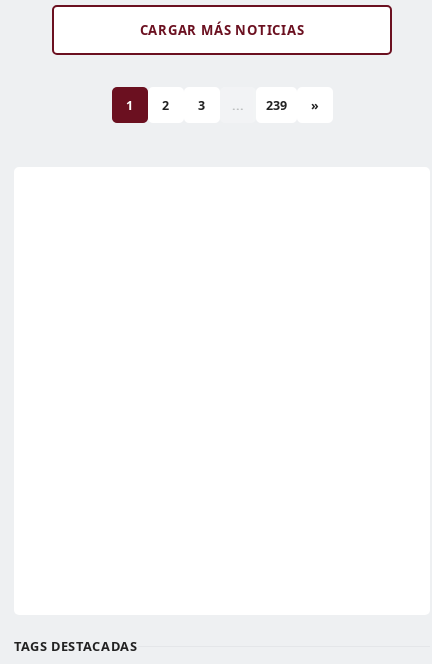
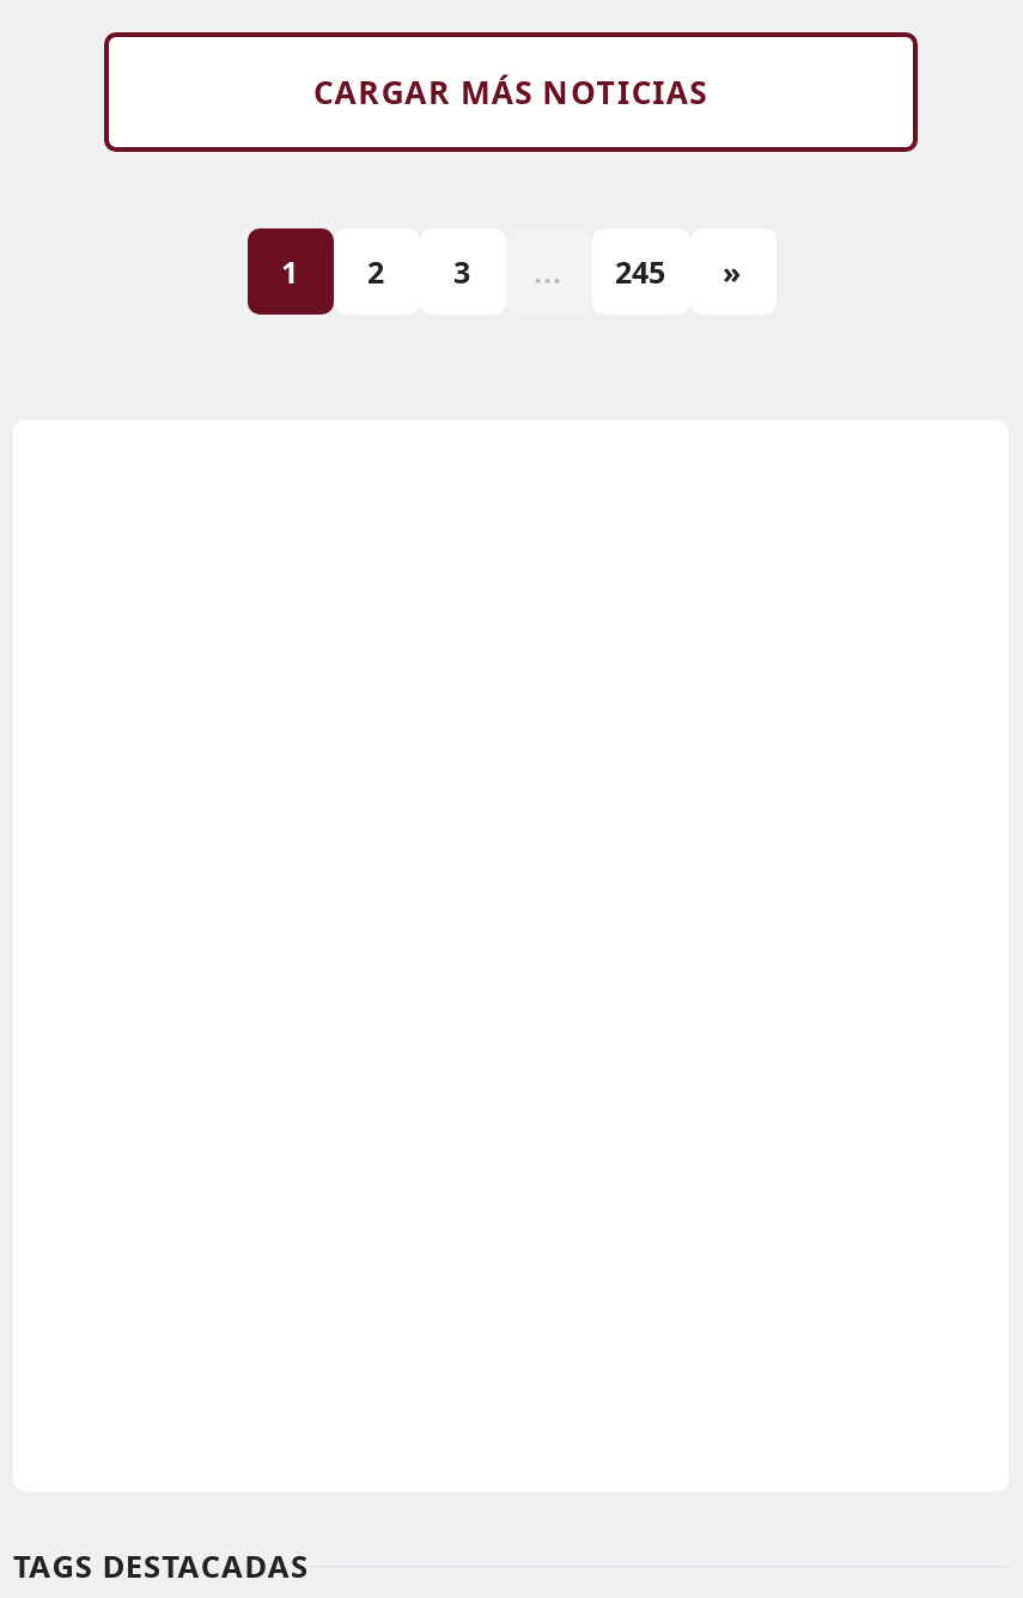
[265,96,286,113] 239 -> [615,251,665,292] 245

